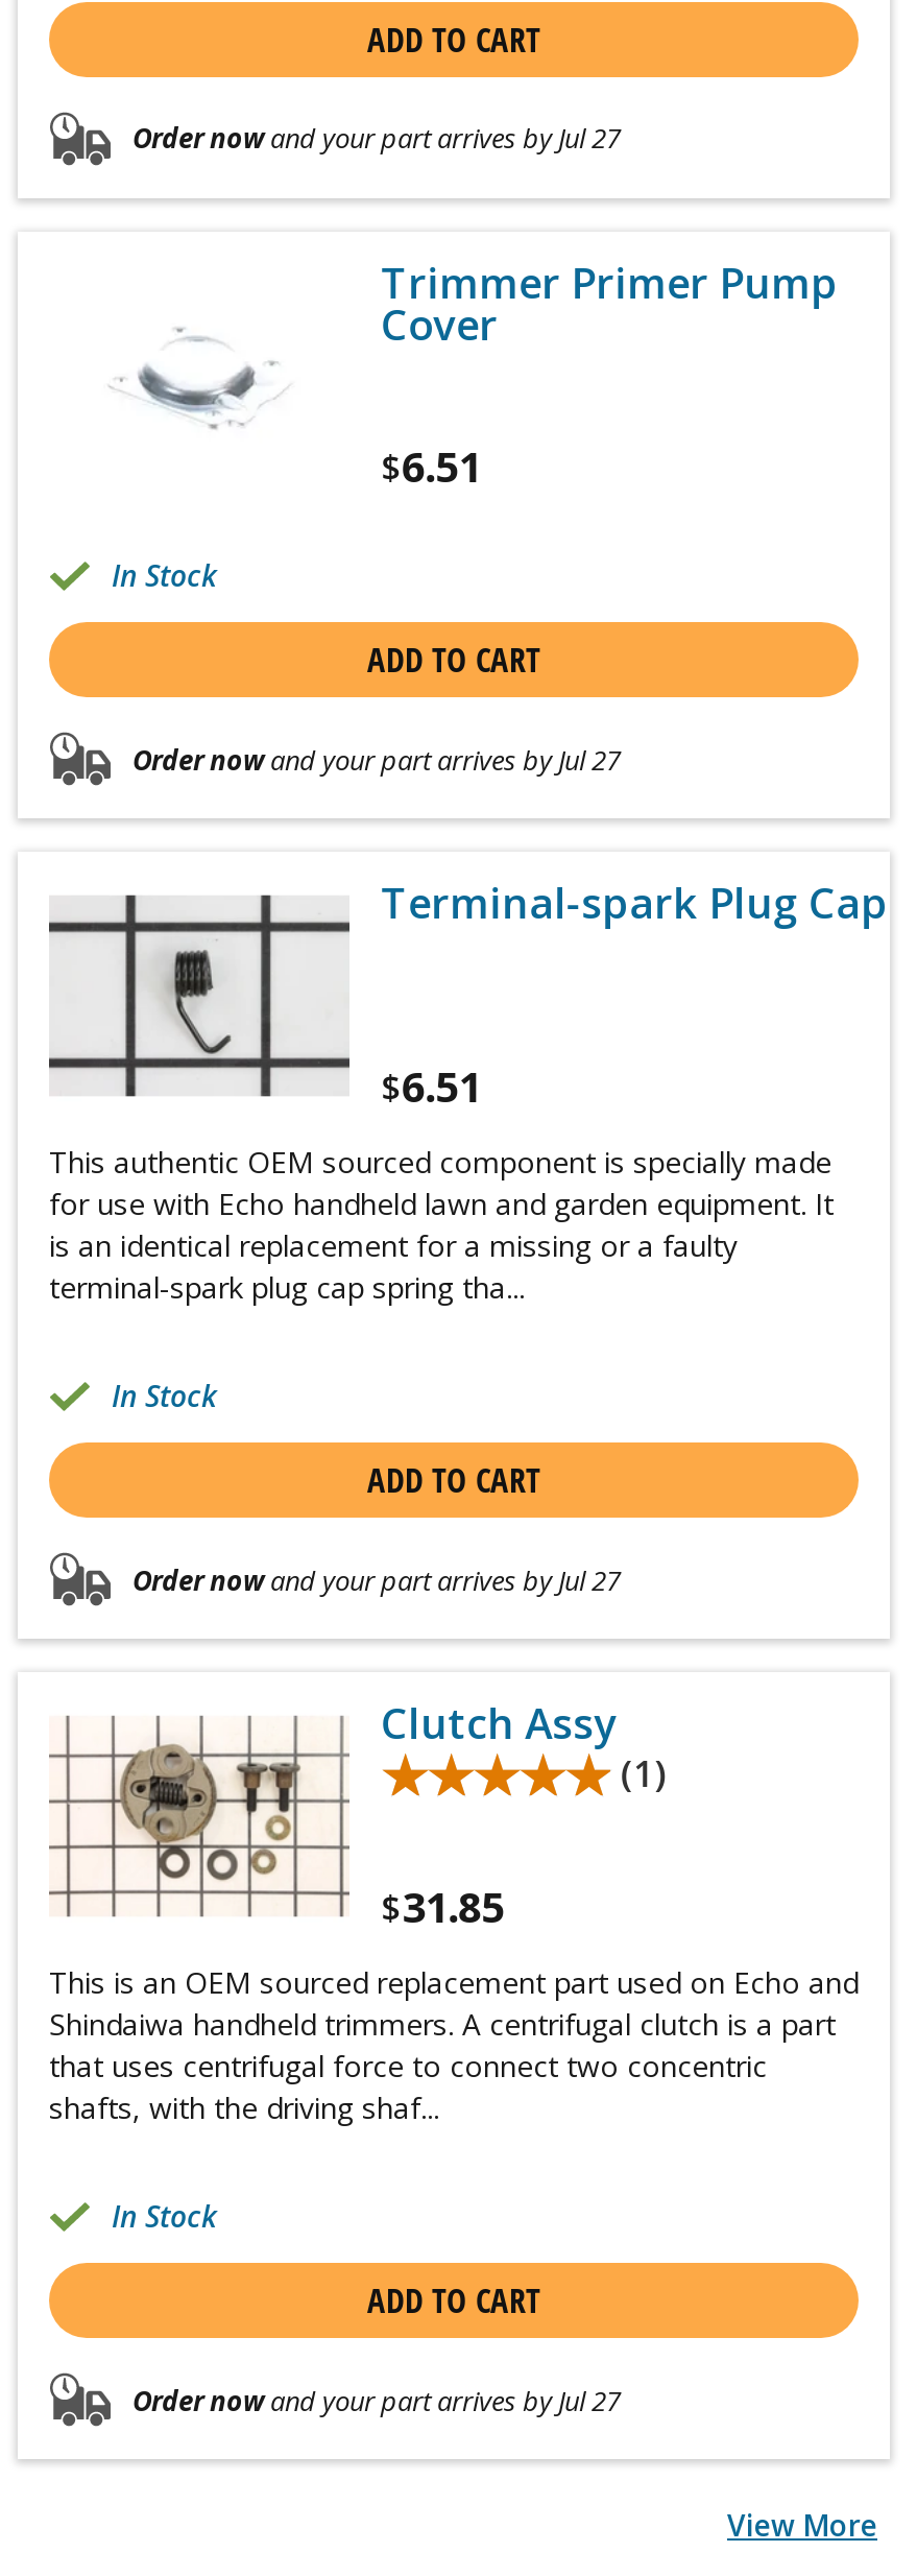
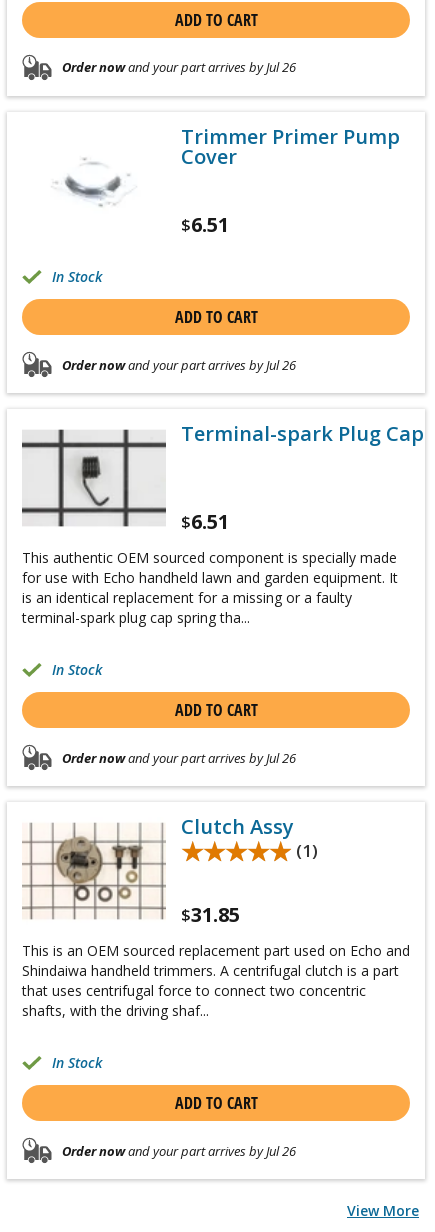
[132,120,621,158] Order nowand your part arrives by Jul 27 -> [62,58,296,76] Order nowand your part arrives by Jul 26
[132,740,621,778] Order nowand your part arrives by Jul 27 -> [62,356,296,374] Order nowand your part arrives by Jul 26
[132,1561,621,1598] Order nowand your part arrives by Jul 27 -> [62,749,296,767] Order nowand your part arrives by Jul 26
[132,2381,621,2419] Order nowand your part arrives by Jul 27 -> [62,1142,296,1160] Order nowand your part arrives by Jul 26

